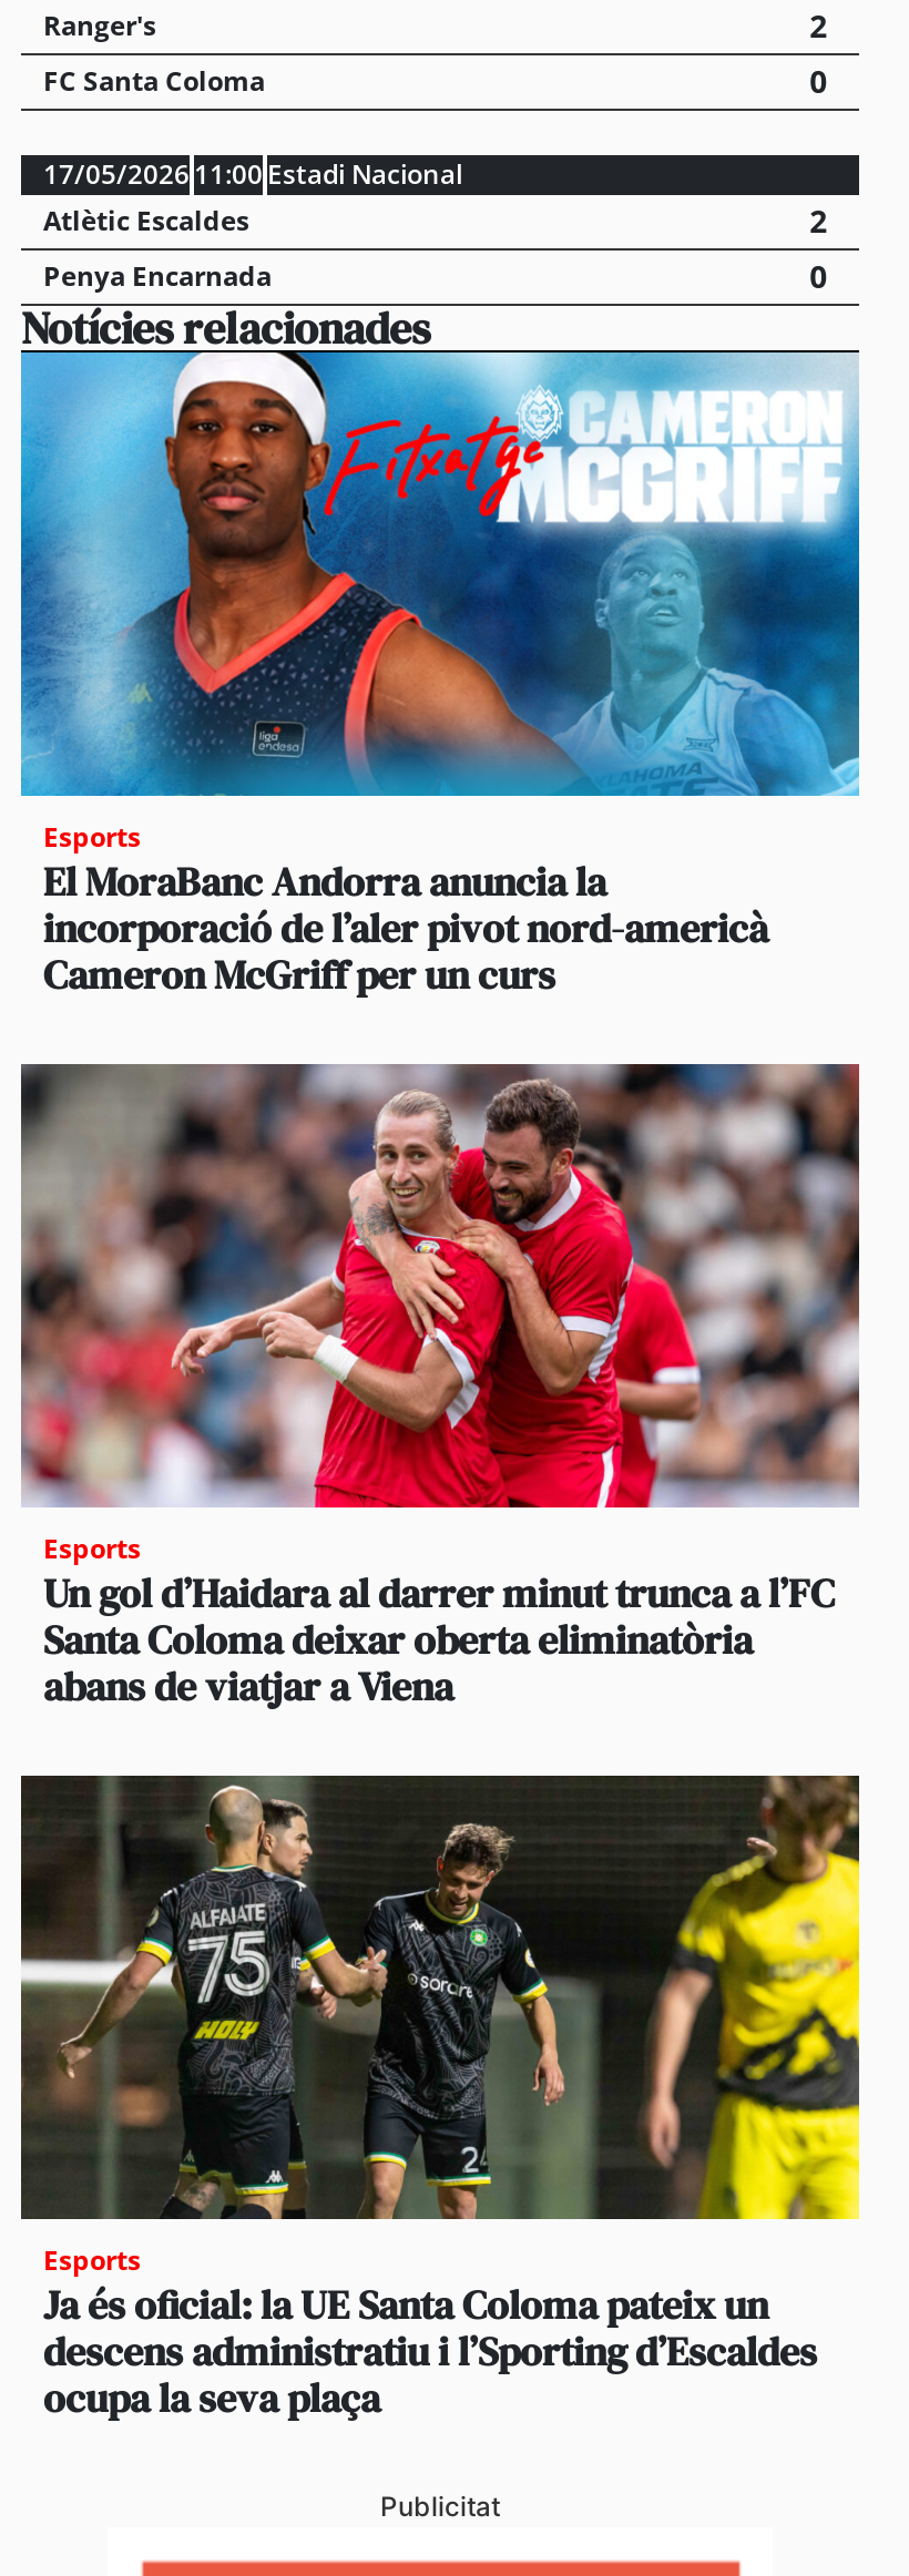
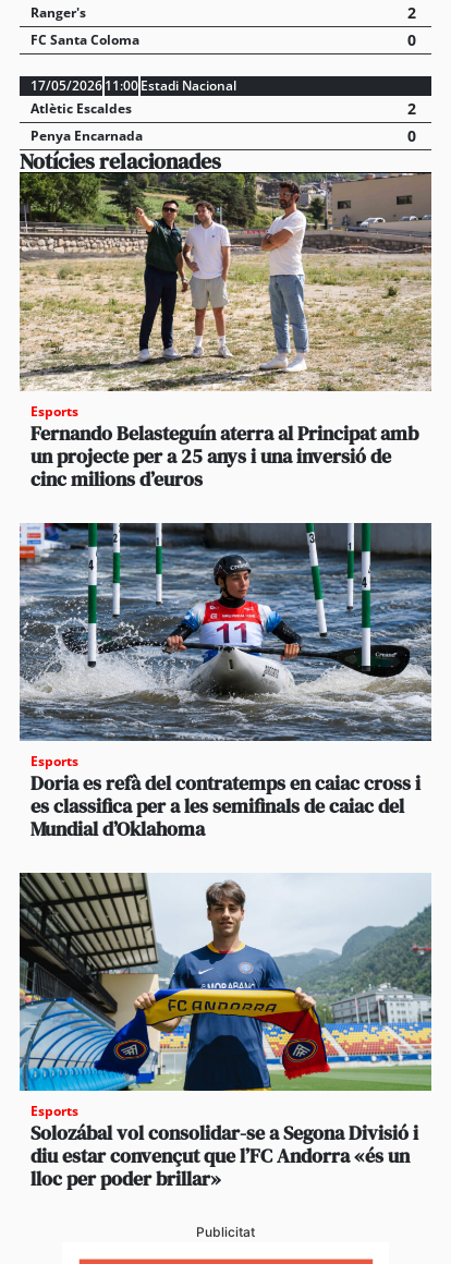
[19,350,861,1002] [image] | El MoraBanc Andorra anuncia la | incorporació de l’aler pivot nord-americà | Cameron McGriff per un curs -> [19,172,432,493] [image] | Fernando Belasteguín aterra al Principat amb | un projecte per a 25 anys i una inversió de | cinc milions d’euros
[19,1062,859,1714] [image] | Un gol d’Haidara al darrer minut trunca a l’FC | Santa Coloma deixar oberta eliminatòria | abans de viatjar a Viena -> [19,522,432,842] [image] | Doria es refà del contratemps en caiac cross i | es classifica per a les semifinals de caiac del | Mundial d’Oklahoma
[19,1773,861,2425] [image] | Ja és oficial: la UE Santa Coloma pateix un | descens administratiu i l’Sporting d’Escaldes | ocupa la seva plaça -> [19,873,432,1192] [image] | Solozábal vol consolidar-se a Segona Divisió i | diu estar convençut que l’FC Andorra «és un | lloc per poder brillar»

